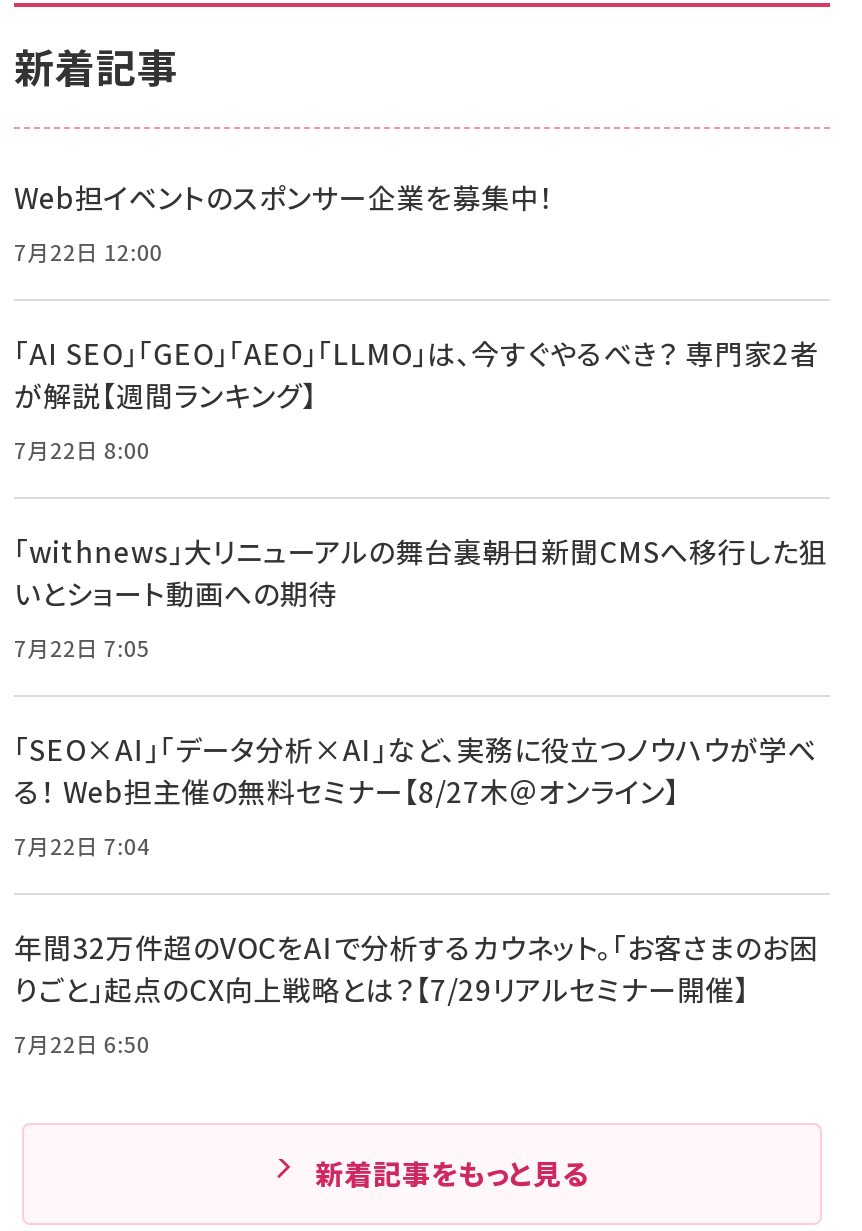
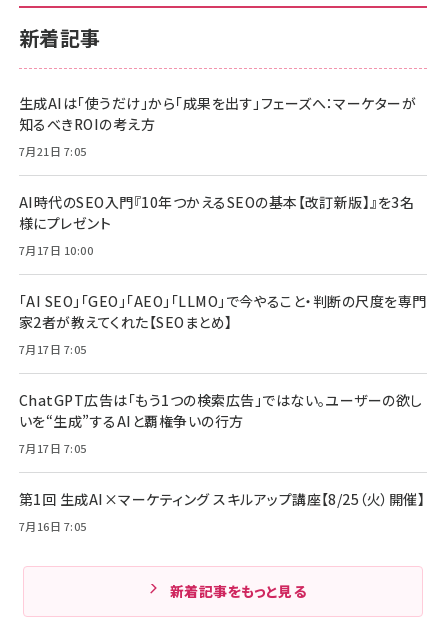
[14,176,554,266] Web担イベントのスポンサー企業を募集中！ | 7月22日 12:00 -> [19,93,416,159] 生成AIは「使うだけ」から「成果を出す」フェーズへ：マーケターが | 知るべきROIの考え方 | 7月21日 7:05
[14,332,818,464] 「AI SEO」「GEO」「AEO」「LLMO」は、今すぐやるべき？ 専門家2者 | が解説【週間ランキング】 | 7月22日 8:00 -> [19,192,414,258] AI時代のSEO入門『10年つかえるSEOの基本【改訂新版】』を3名 | 様にプレゼント | 7月17日 10:00
[14,530,828,662] 「withnews」大リニューアルの舞台裏――朝日新聞CMSへ移行した狙 | いとショート動画への期待 | 7月22日 7:05 -> [19,291,427,357] 「AI SEO」「GEO」「AEO」「LLMO」で今やること・判断の尺度を専門 | 家2者が教えてくれた【SEOまとめ】 | 7月17日 7:05
[14,728,817,860] 「SEO×AI」「データ分析×AI」など、実務に役立つノウハウが学べ | る！ Web担主催の無料セミナー【8/27木＠オンライン】 | 7月22日 7:04 -> [19,390,423,456] ChatGPT広告は「もう1つの検索広告」ではない。ユーザーの欲し | いを“生成”するAIと覇権争いの行方 | 7月17日 7:05
[14,926,818,1058] 年間32万件超のVOCをAIで分析するカウネット。「お客さまのお困 | りごと」起点のCX向上戦略とは？【7/29リアルセミナー開催】 | 7月22日 6:50 -> [19,489,425,534] 第1回 生成AI×マーケティング スキルアップ講座【8/25（火）開催】 | 7月16日 7:05

